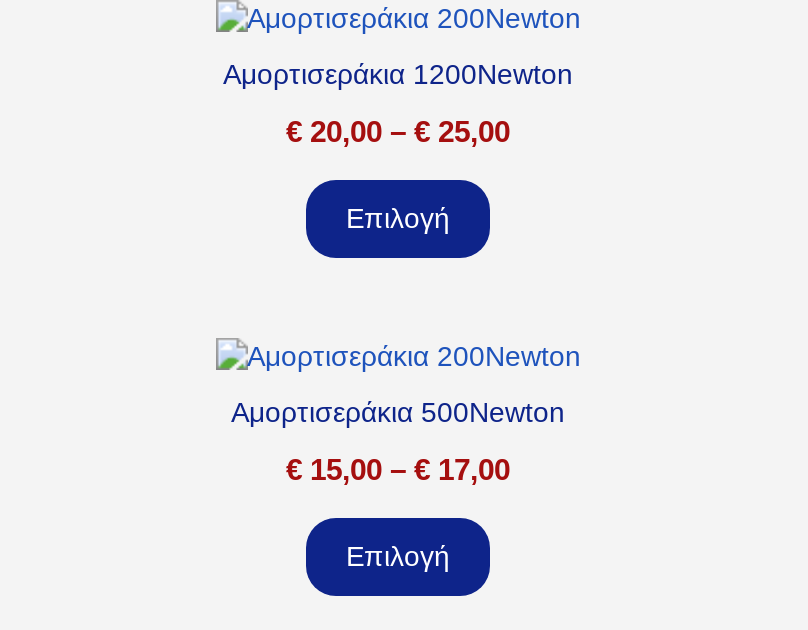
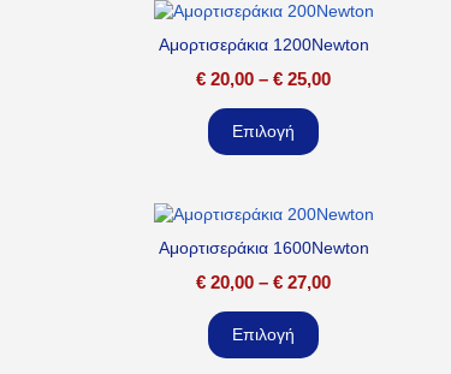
[231,397,565,429] Αμορτισεράκια 500Newton -> [158,238,369,258] Αμορτισεράκια 1600Newton
[286,453,510,487] €15,00 – €17,00 -> [196,272,331,293] €20,00 – €27,00

